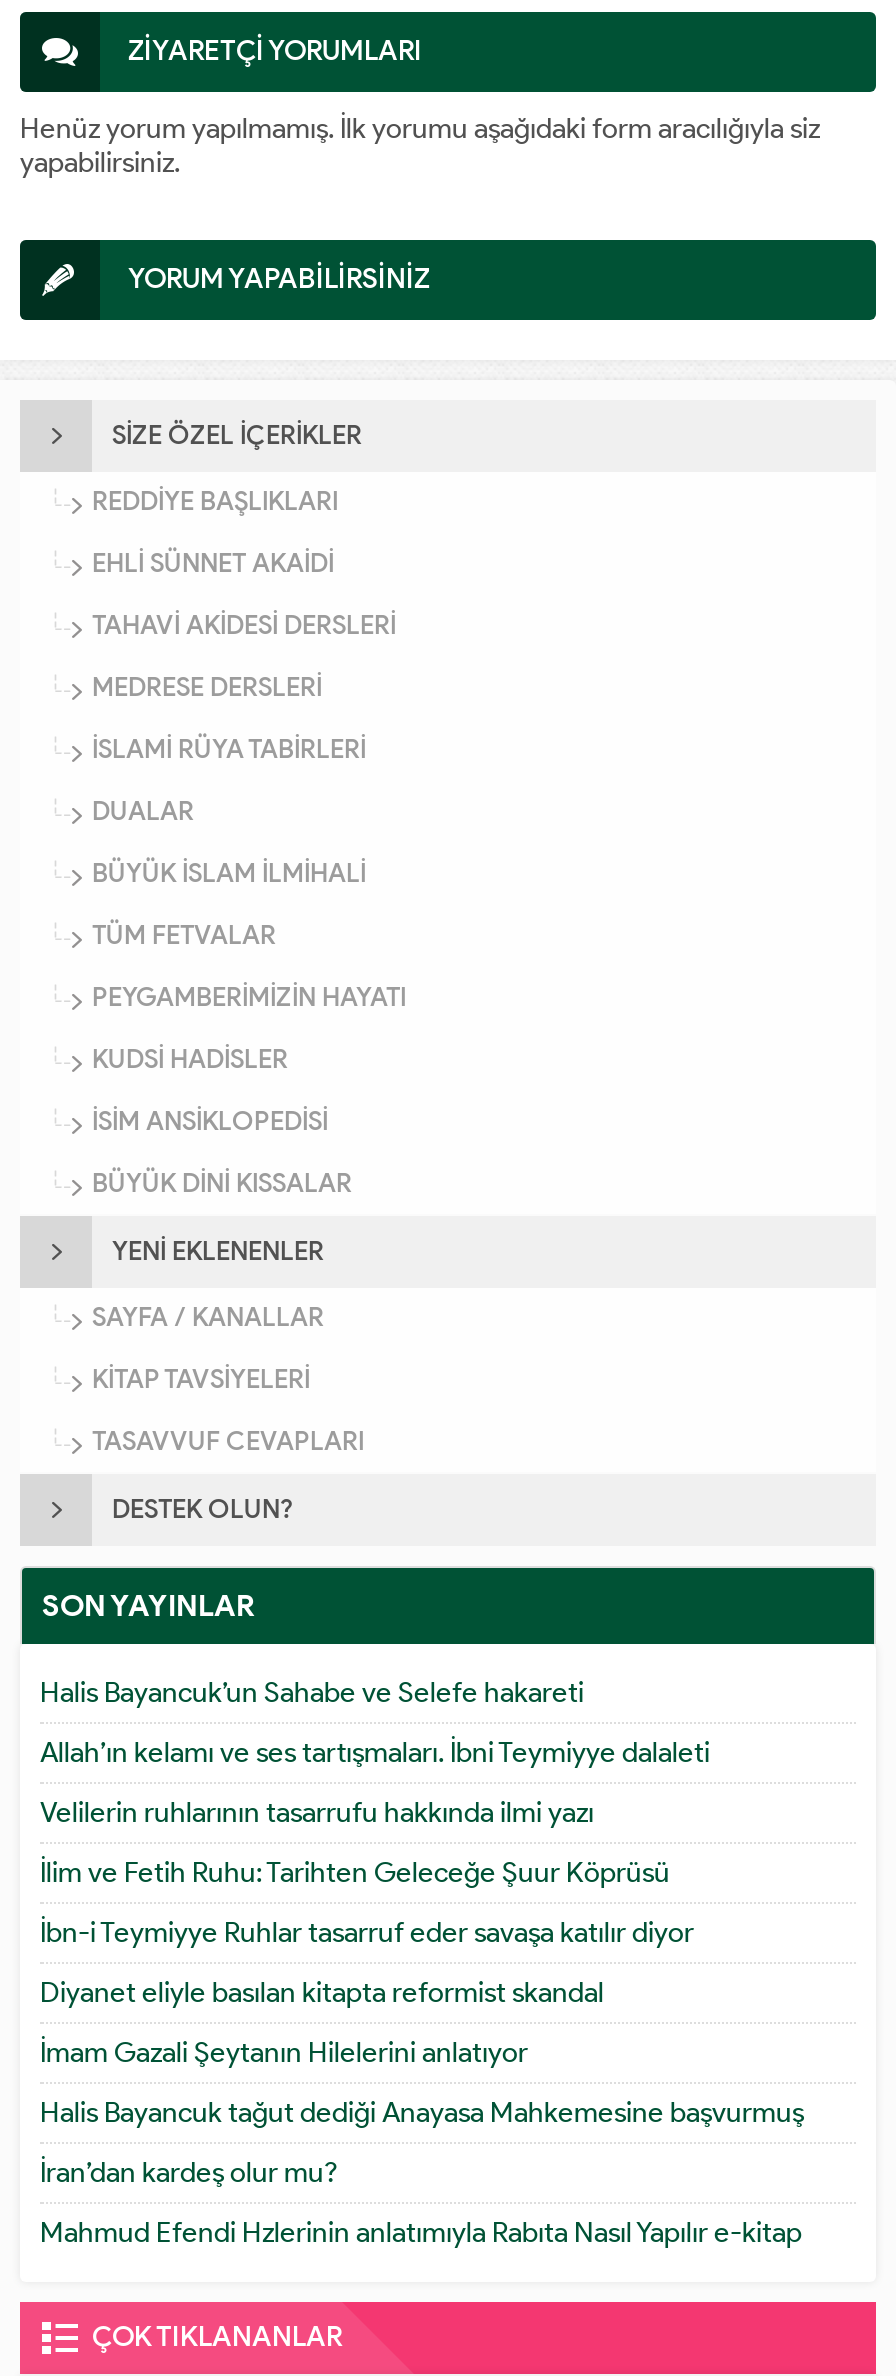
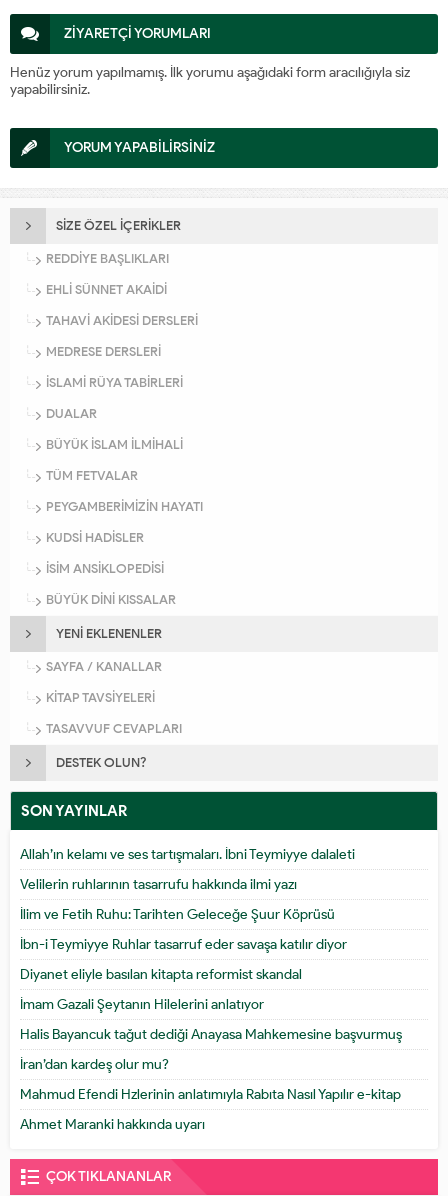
[40,1677,584,1711] Halis Bayancuk’un Sahabe ve Selefe hakareti -> none
moved [40,1737,804,2251] -> [20,846,402,1103]: Allah’ın kelamı ve ses tartışmaları. İbni Teymiyye dalaleti | Velilerin ruhlarının tasarrufu hakkında ilmi yazı | İlim ve Fetih Ruhu: Tarihten Geleceğe Şuur Köprüsü | ... | İran’dan kardeş olur mu? | Mahmud Efendi Hzlerinin anlatımıyla Rabıta Nasıl Yapılır e-kitap
none -> [20,1116,205,1133] Ahmet Maranki hakkında uyarı

